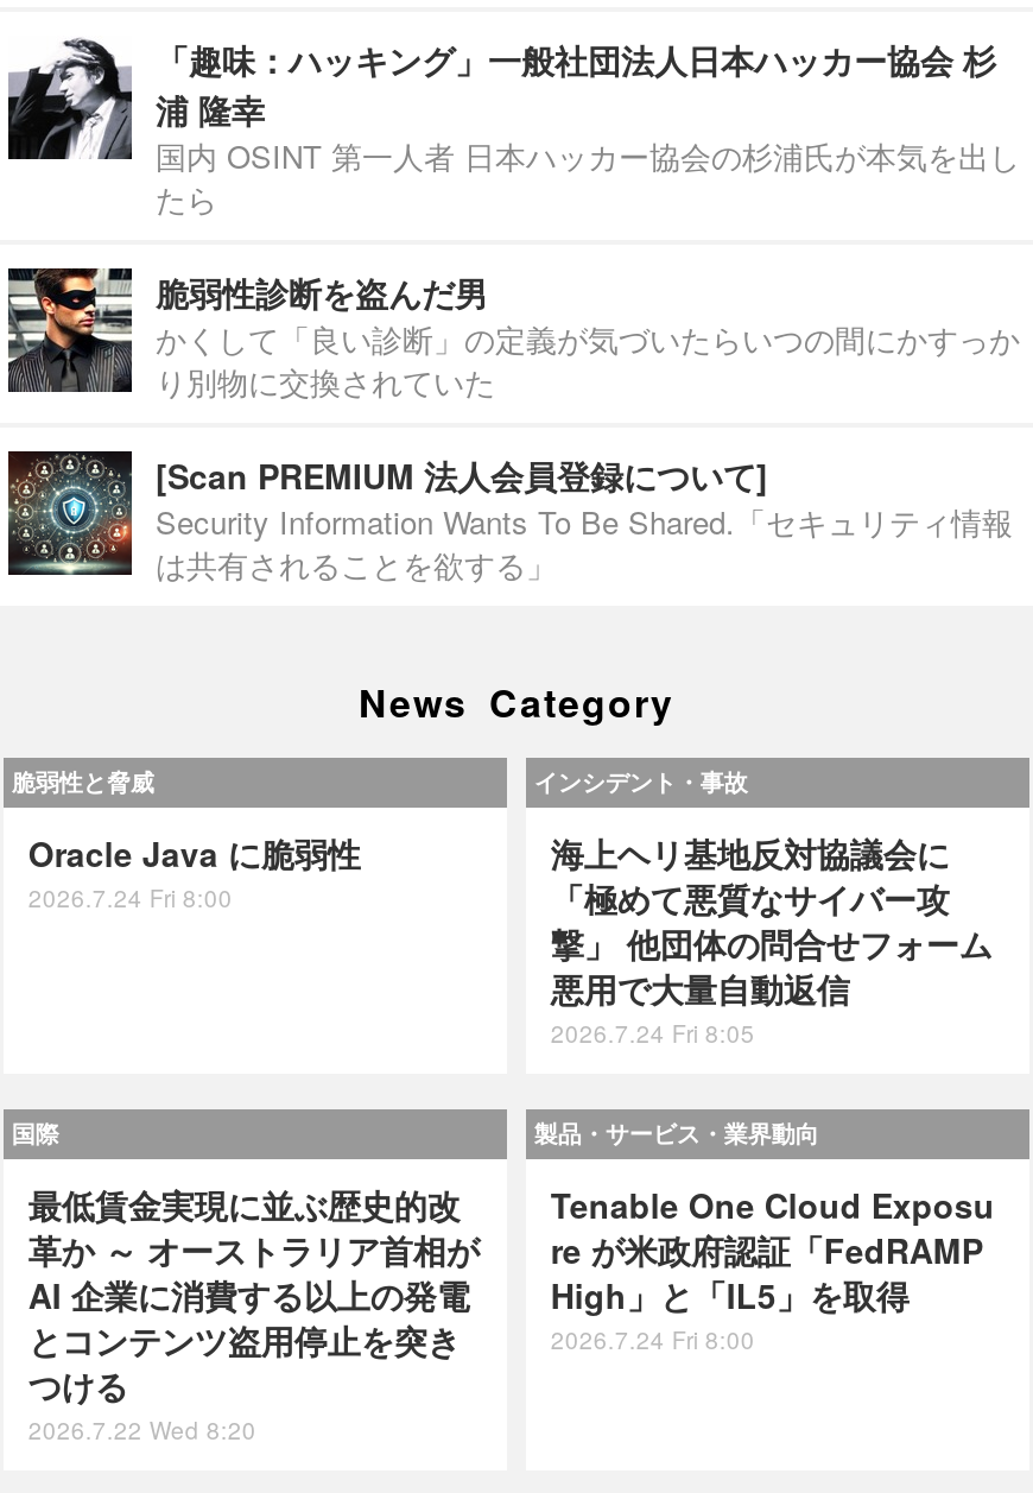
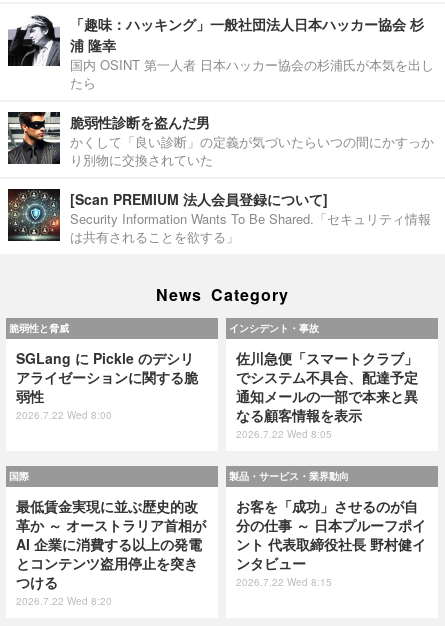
[28,830,361,915] Oracle Java に脆弱性 | 2026.7.24 Fri 8:00 -> [16,348,198,422] SGLang に Pickle のデシリ | アライゼーションに関する脆 | 弱性 | 2026.7.22 Wed 8:00
[551,830,992,1050] 海上ヘリ基地反対協議会に | 「極めて悪質なサイバー攻 | 撃」 他団体の問合せフォーム | 悪用で大量自動返信 | 2026.7.24 Fri 8:05 -> [236,348,418,441] 佐川急便「スマートクラブ」 | でシステム不具合、配達予定 | 通知メールの一部で本来と異 | なる顧客情報を表示 | 2026.7.22 Wed 8:05
[551,1179,995,1355] Tenable One Cloud Exposu | re が米政府認証「FedRAMP | High」と「IL5」を取得 | 2026.7.24 Fri 8:00 -> [236,495,426,588] お客を「成功」させるのが自 | 分の仕事 ～ 日本プルーフポイ | ント 代表取締役社長 野村健イ | ンタビュー | 2026.7.22 Wed 8:15

